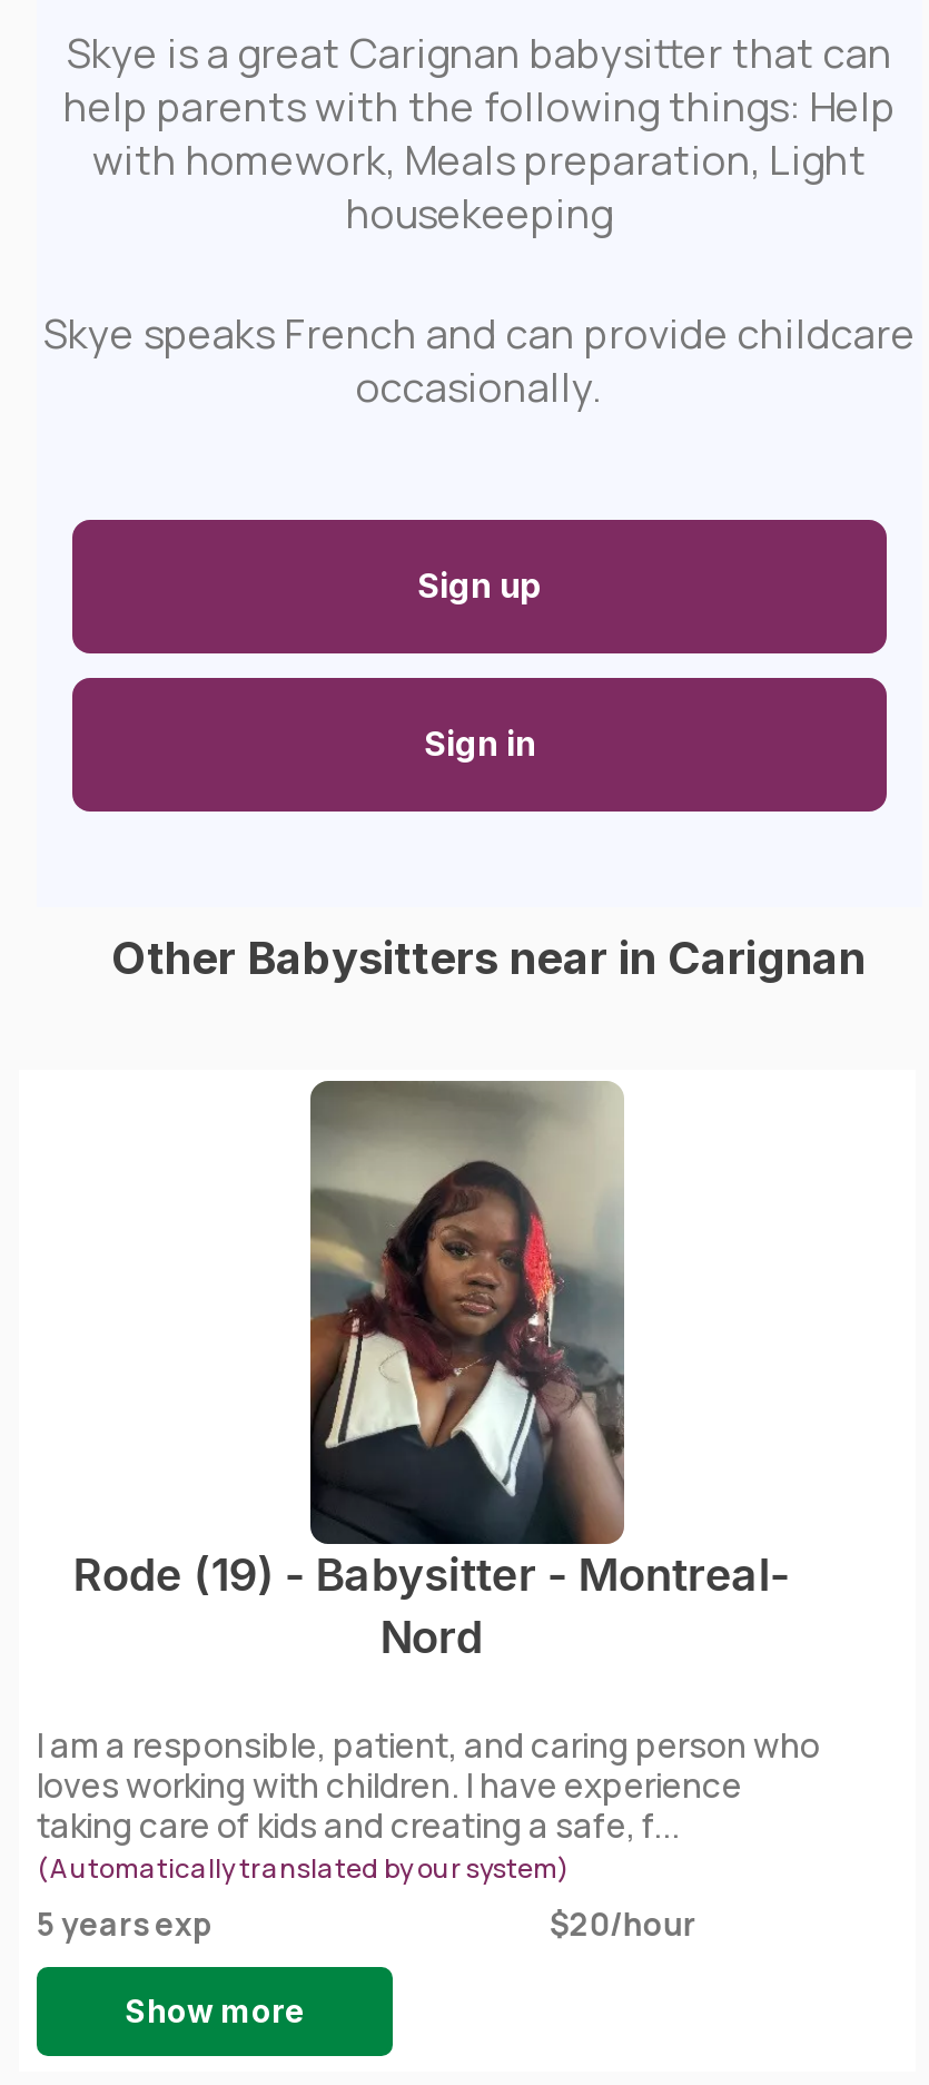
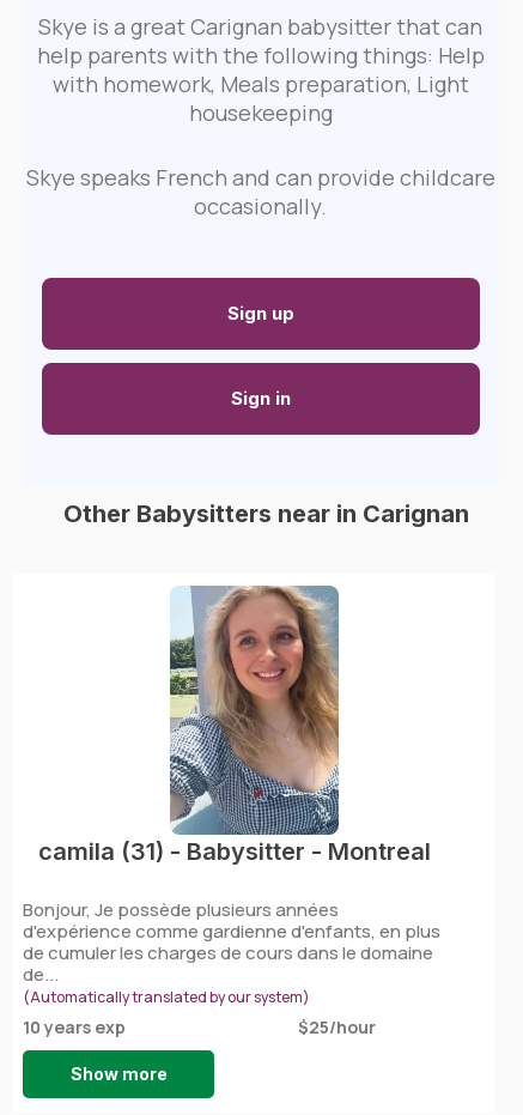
[73,1079,789,1665] [image] | Rode (19) - Babysitter - Montreal- | Nord -> [39,580,431,866] [image] | camila (31) - Babysitter - Montreal
[37,1723,820,1850] I am a responsible, patient, and caring person who | loves working with children. I have experience | taking care of kids and creating a safe, f... -> [23,898,440,987] Bonjour, Je possède plusieurs années | d'expérience comme gardienne d'enfants, en plus | de cumuler les charges de cours dans le domaine | de...
[37,1904,696,1946] 5 years exp | $20/hour -> [23,1016,376,1039] 10 years exp | $25/hour

